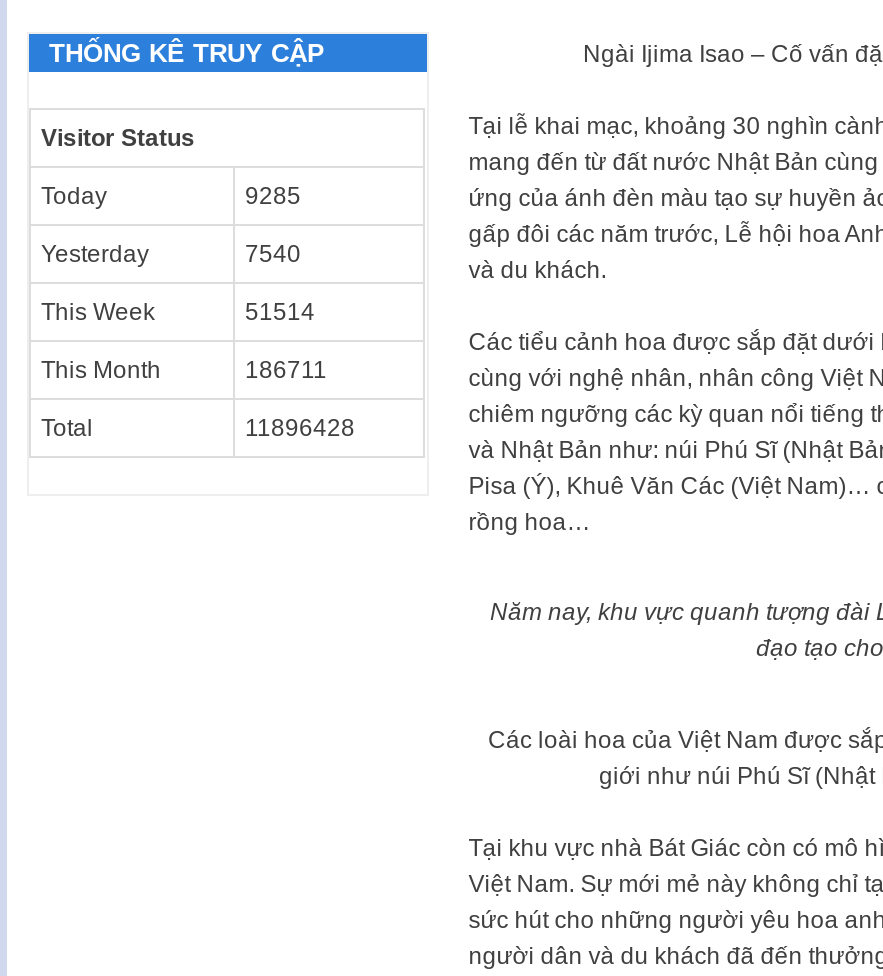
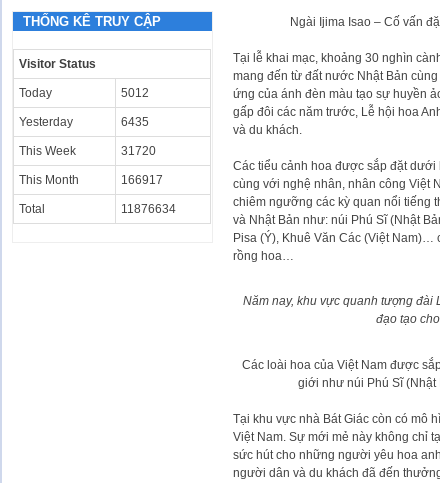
[245,182,301,210] 9285 -> [121,86,149,100] 5012
[245,240,301,268] 7540 -> [121,115,149,129] 6435
[245,298,315,326] 51514 -> [121,144,156,158] 31720
[245,356,327,384] 186711 -> [121,173,163,187] 166917
[245,414,355,442] 11896428 -> [121,202,176,216] 11876634

